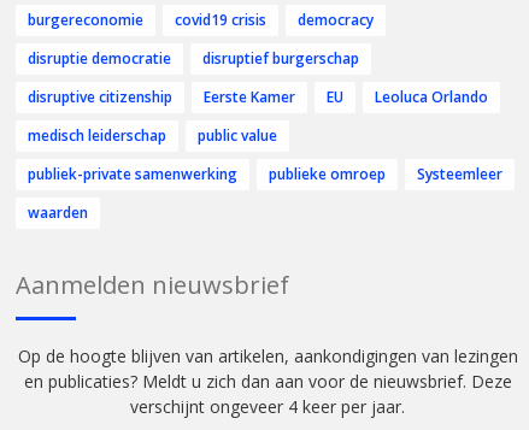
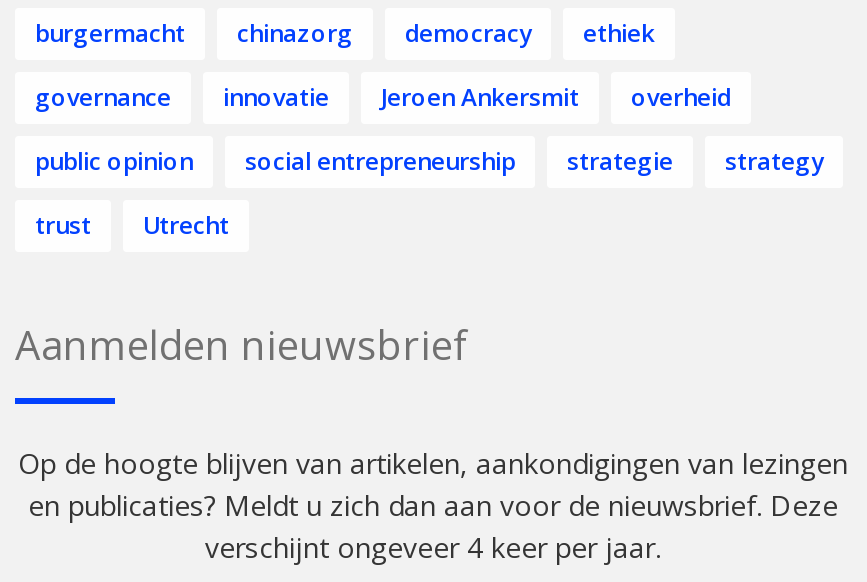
[28,9,266,30] burgereconomie | covid19 crisis -> [35,16,353,50] burgermacht | chinazorg
[28,48,502,223] disruptie democratie | disruptief burgerschap | disruptive citizenship | Eerste Kamer | EU | Leoluca Orlando | medisch leiderschap | public value | publiek-private samenwerking | publieke omroep | Systeemleer | waarden -> [35,16,823,242] ethiek | governance | innovatie | Jeroen Ankersmit | overheid | public opinion | social entrepreneurship | strategie | strategy | trust | Utrecht

